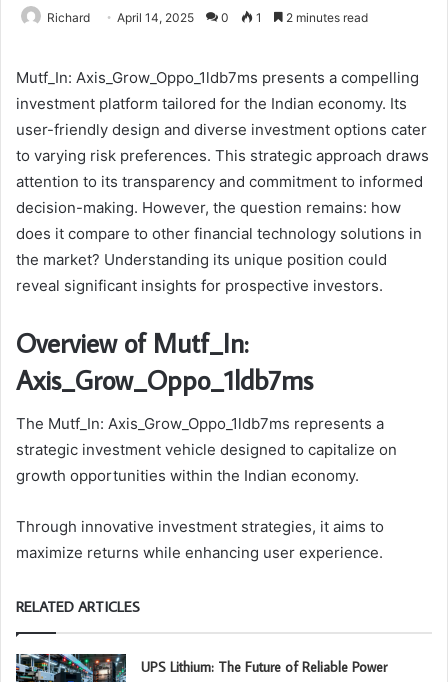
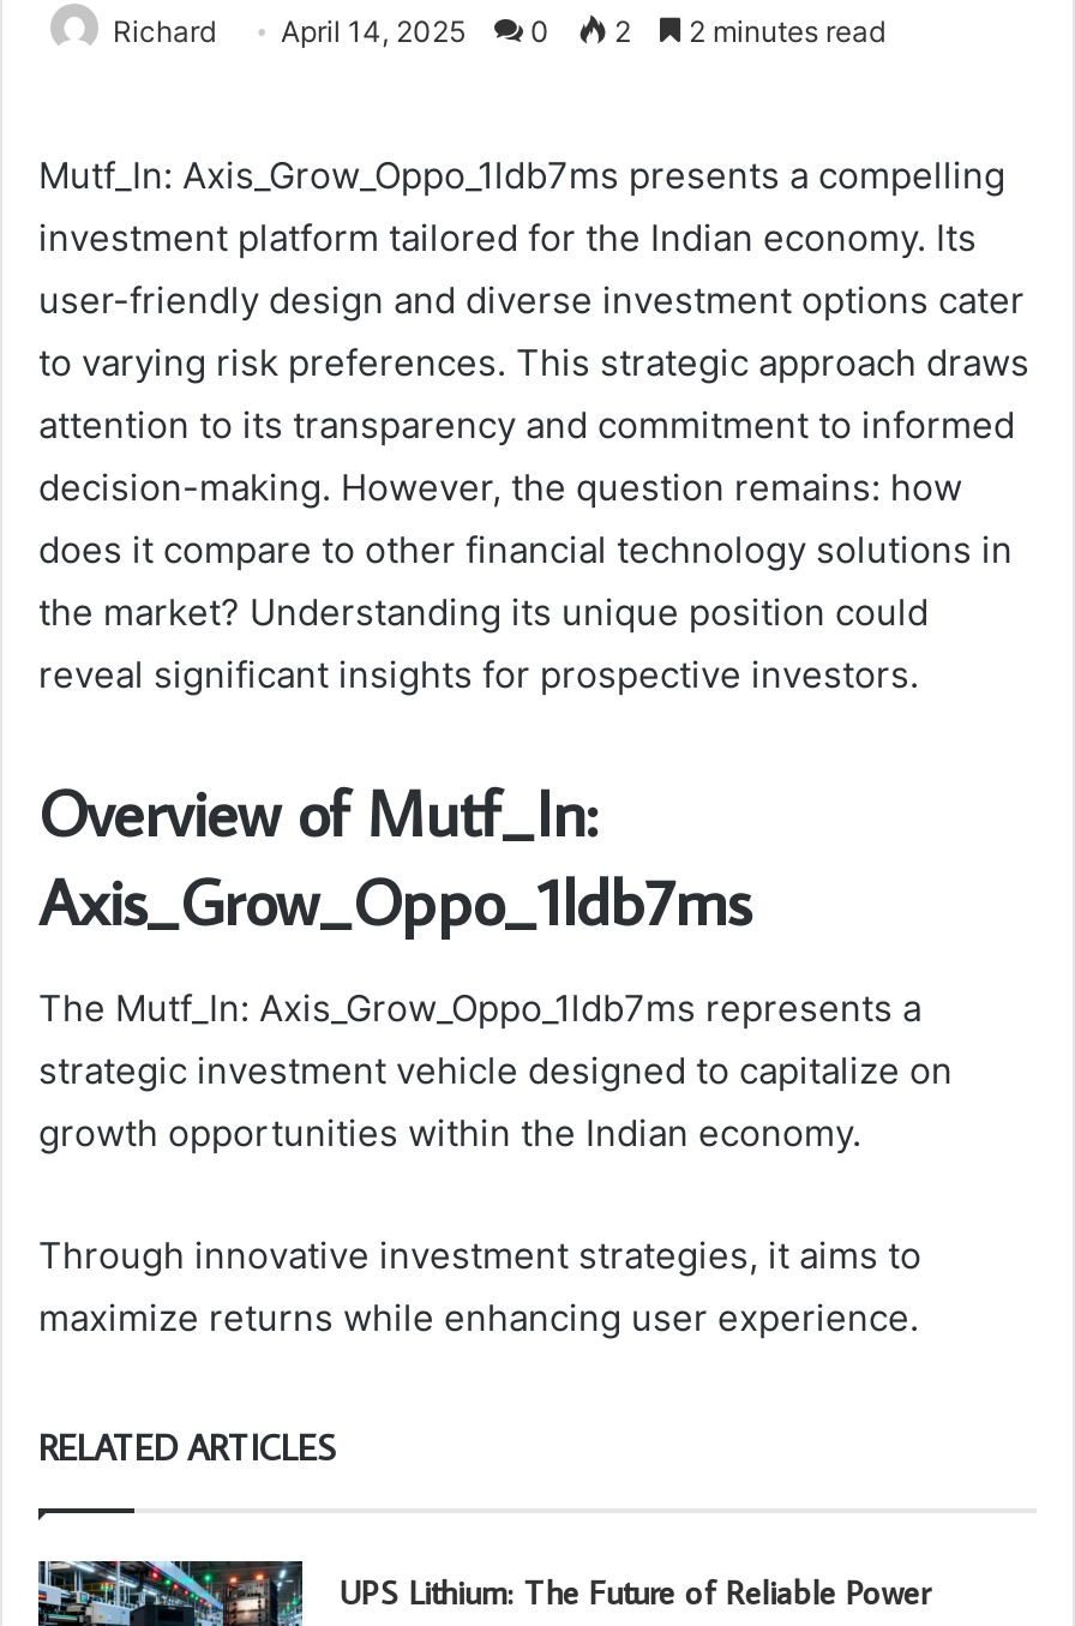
[47,10,368,25] Richard April 14, 2025 0 1 2 minutes read -> [113,13,885,49] Richard April 14, 2025 0 2 2 minutes read

